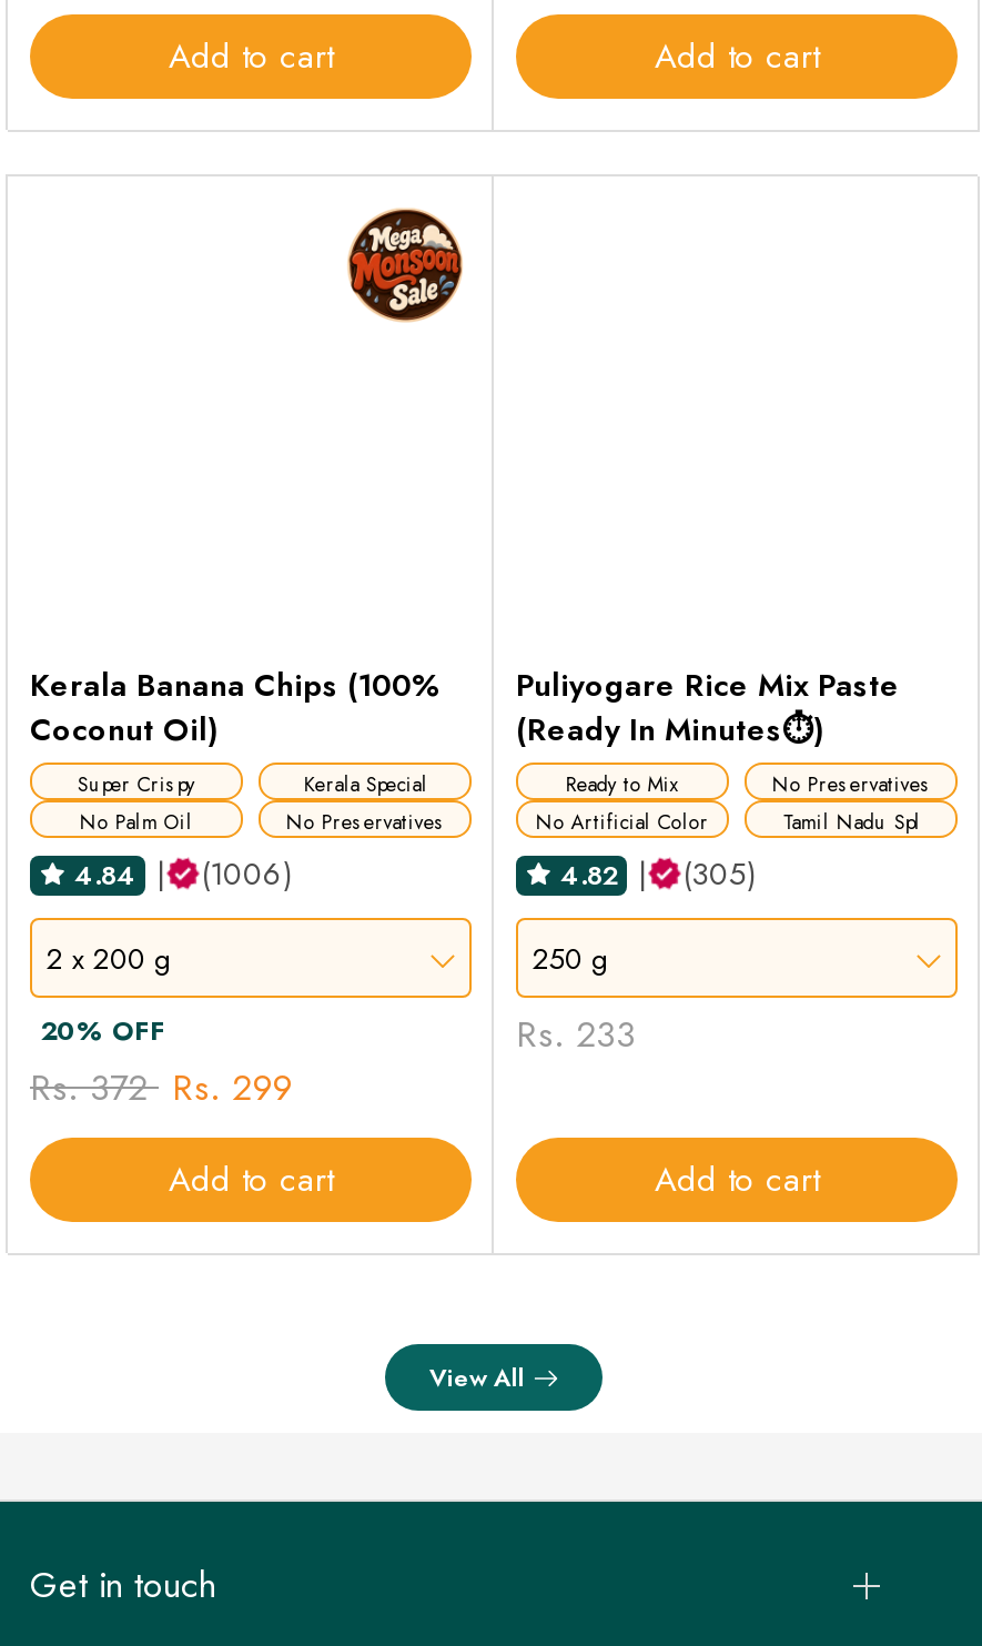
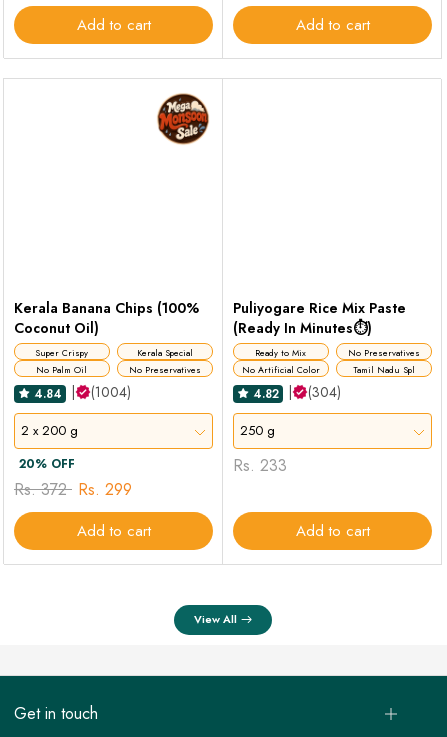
[201,851,292,895] (1006) -> [91,382,131,402] (1004)
[682,851,756,895] (305) -> [308,382,341,402] (304)

